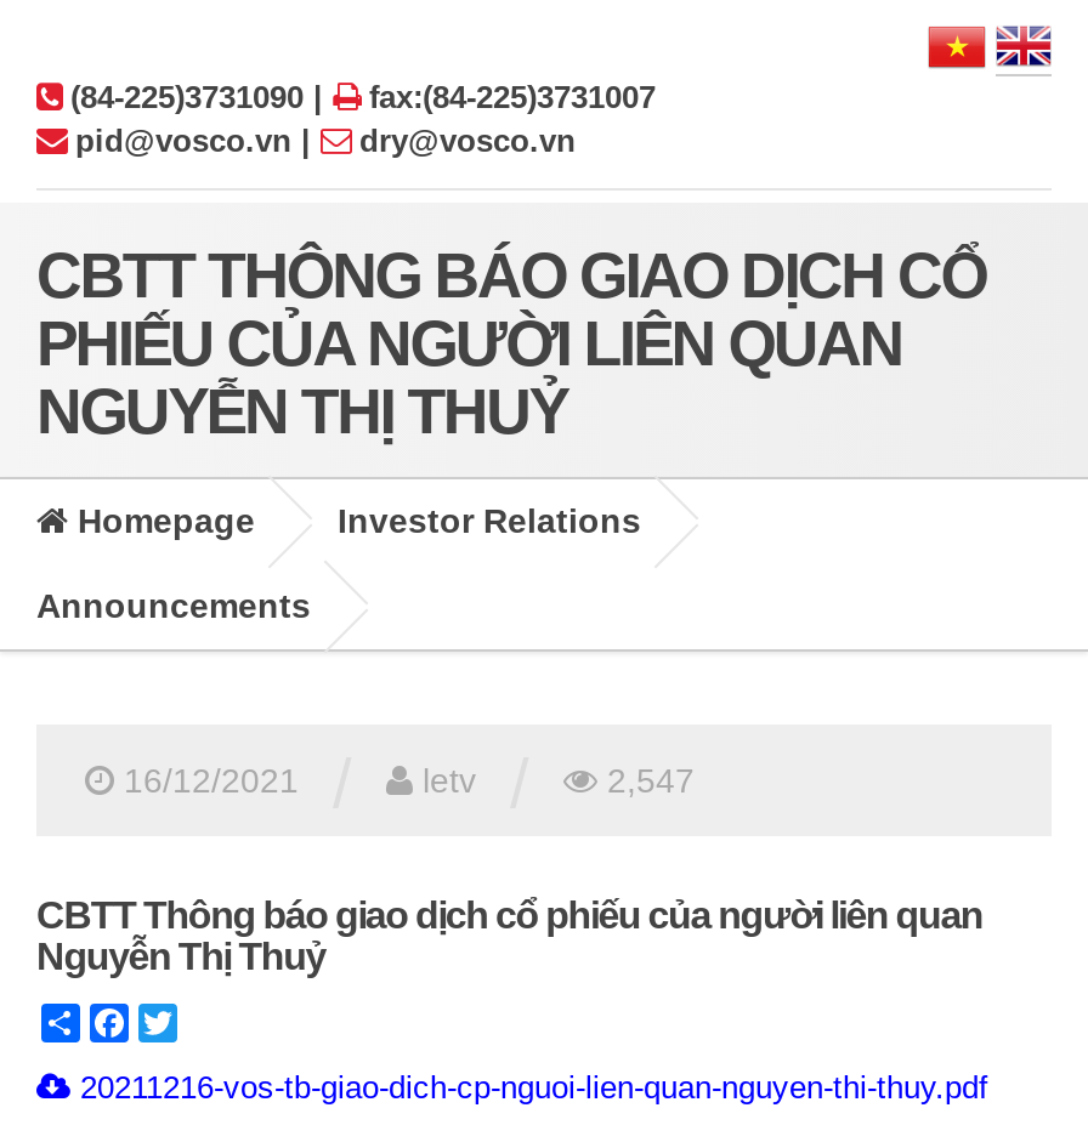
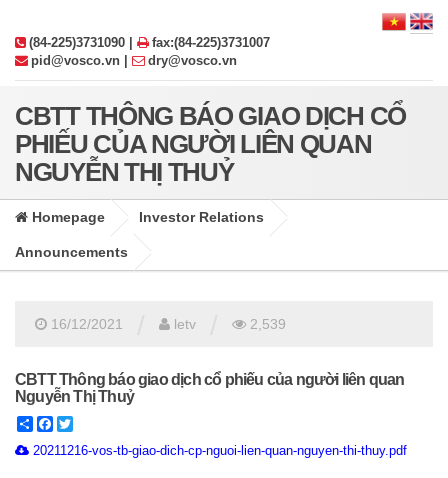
[597,762,695,801] 2,547 -> [246,316,286,332] 2,539

